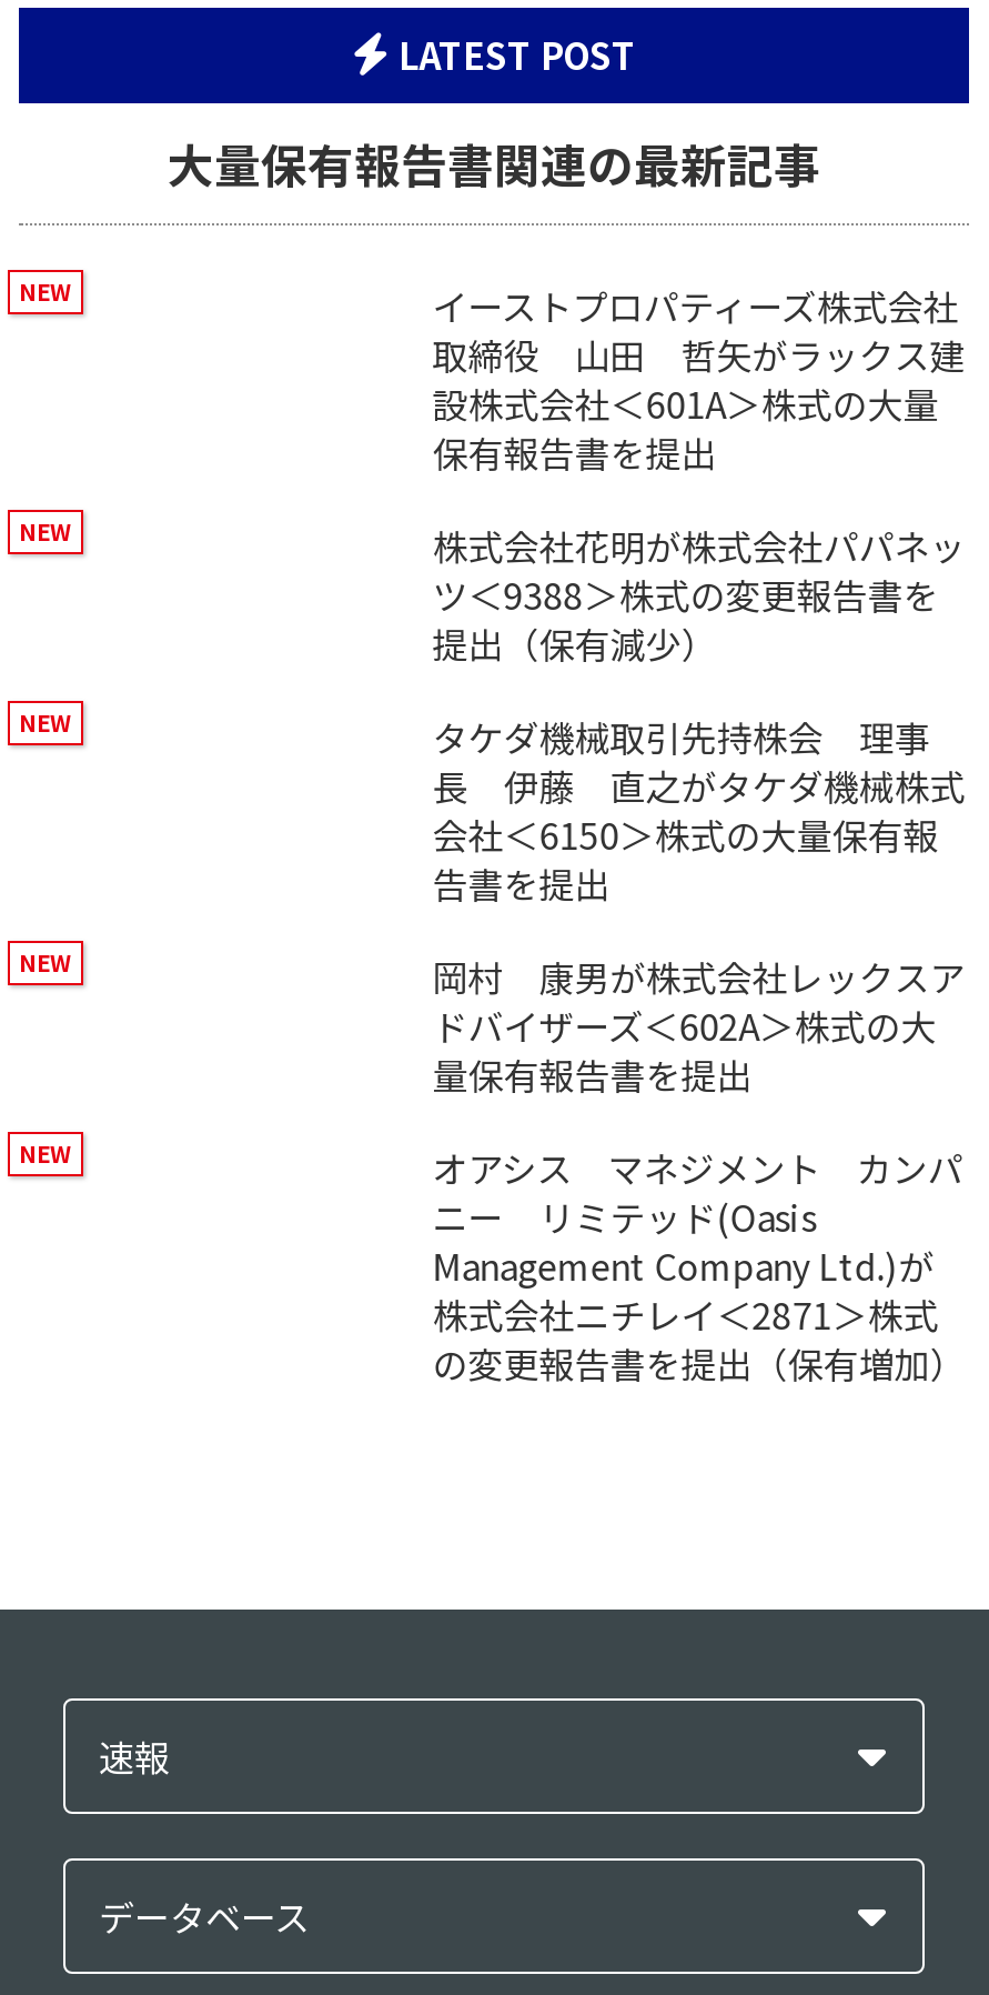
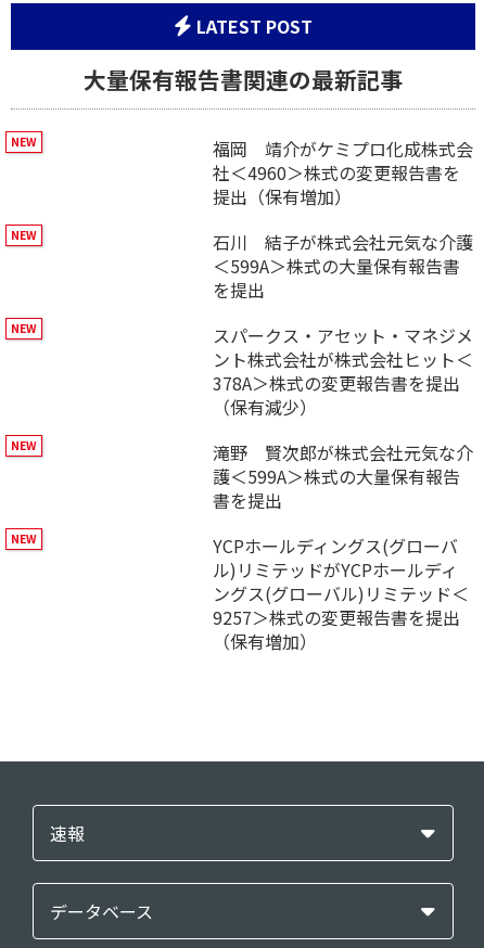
[432,279,965,479] イーストプロパティーズ株式会社 | 取締役 山田 哲矢がラックス建 | 設株式会社＜601A＞株式の大量 | 保有報告書を提出 -> [213,136,473,209] 福岡 靖介がケミプロ化成株式会 | 社＜4960＞株式の変更報告書を | 提出（保有増加）
[432,519,965,670] 株式会社花明が株式会社パパネッ | ツ＜9388＞株式の変更報告書を | 提出（保有減少） -> [213,229,473,303] 石川 結子が株式会社元気な介護 | ＜599A＞株式の大量保有報告書 | を提出
[432,710,965,910] タケダ機械取引先持株会 理事 | 長 伊藤 直之がタケダ機械株式 | 会社＜6150＞株式の大量保有報 | 告書を提出 -> [213,322,473,420] スパークス・アセット・マネジメ | ント株式会社が株式会社ヒット＜ | 378A＞株式の変更報告書を提出 | （保有減少）
[432,950,965,1101] 岡村 康男が株式会社レックスア | ドバイザーズ＜602A＞株式の大 | 量保有報告書を提出 -> [213,439,473,513] 滝野 賢次郎が株式会社元気な介 | 護＜599A＞株式の大量保有報告 | 書を提出
[432,1141,965,1390] オアシス マネジメント カンパ | ニー リミテッド(Oasis | Management Company Ltd.)が | 株式会社ニチレイ＜2871＞株式 | の変更報告書を提出（保有増加） -> [213,533,469,654] YCPホールディングス(グローバ | ル)リミテッドがYCPホールディ | ングス(グローバル)リミテッド＜ | 9257＞株式の変更報告書を提出 | （保有増加）

